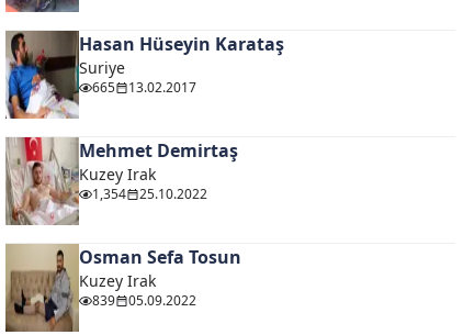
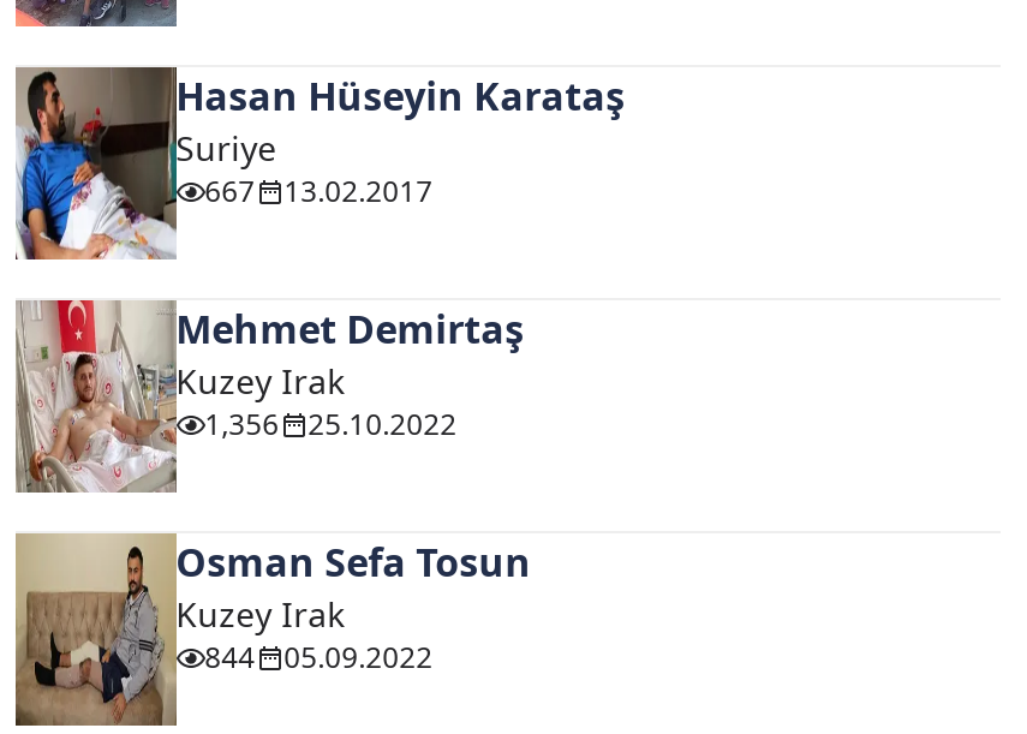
[92,78,196,97] 665 13.02.2017 -> [204,171,433,211] 667 13.02.2017
[92,185,207,203] 1,354 25.10.2022 -> [204,404,457,444] 1,356 25.10.2022
[92,291,196,310] 839 05.09.2022 -> [204,637,433,678] 844 05.09.2022

